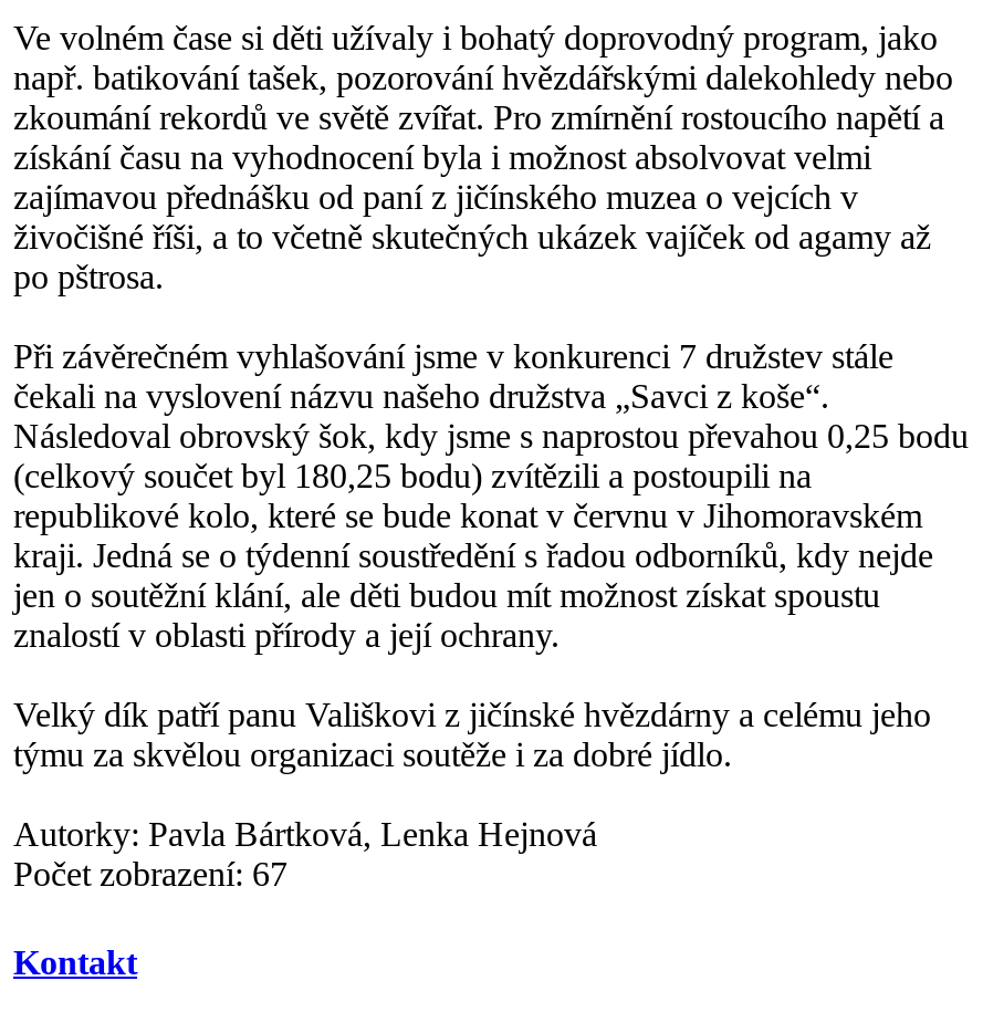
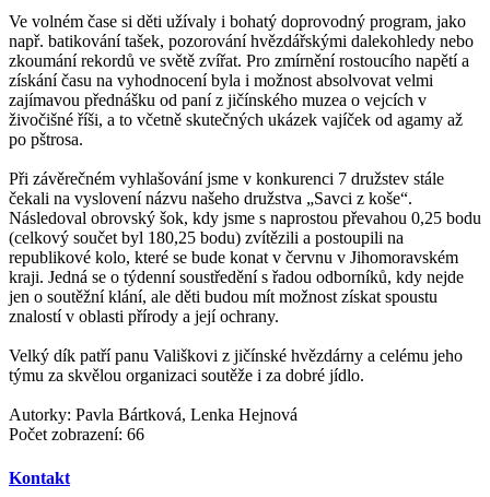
[13,856,287,894] Počet zobrazení: 67 -> [9,425,144,444] Počet zobrazení: 66

